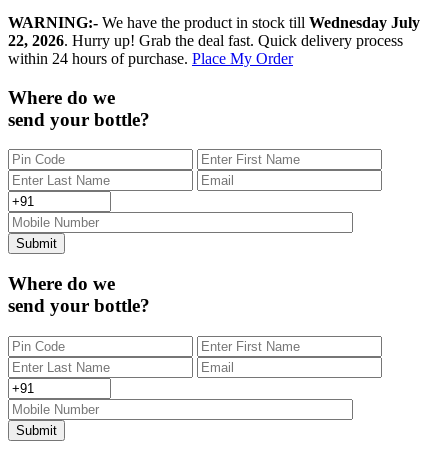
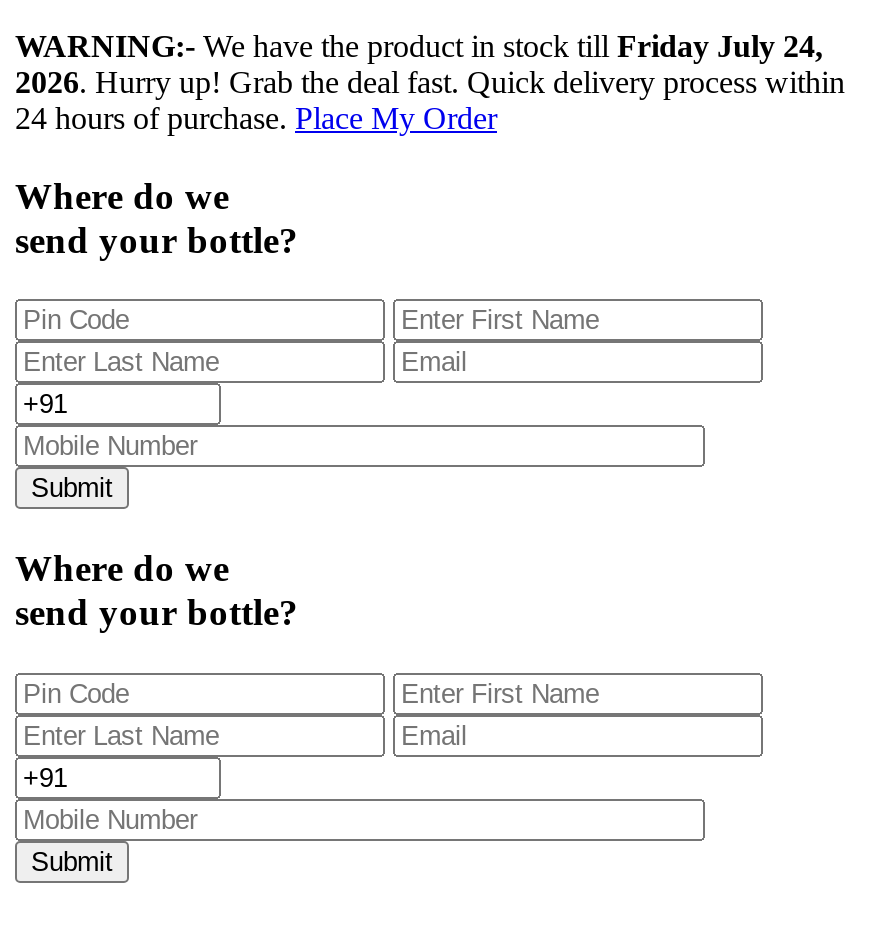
[8,14,420,67] WARNING:- We have the product in stock till Wednesday July | 22, 2026. Hurry up! Grab the deal fast. Quick delivery process | within 24 hours of purchase. Place My Order -> [15,29,845,135] WARNING:- We have the product in stock till Friday July 24, | 2026. Hurry up! Grab the deal fast. Quick delivery process within | 24 hours of purchase. Place My Order

